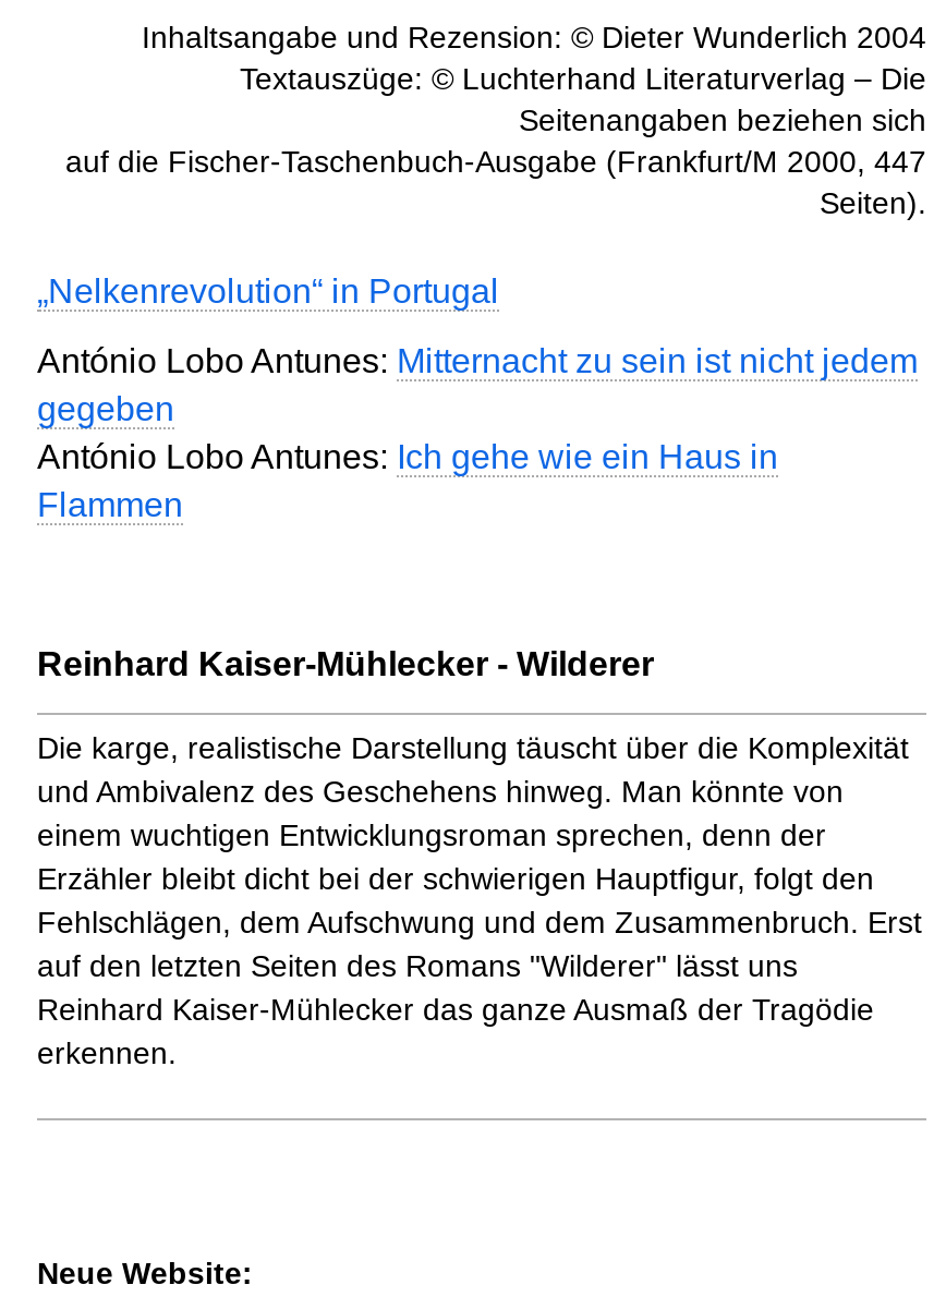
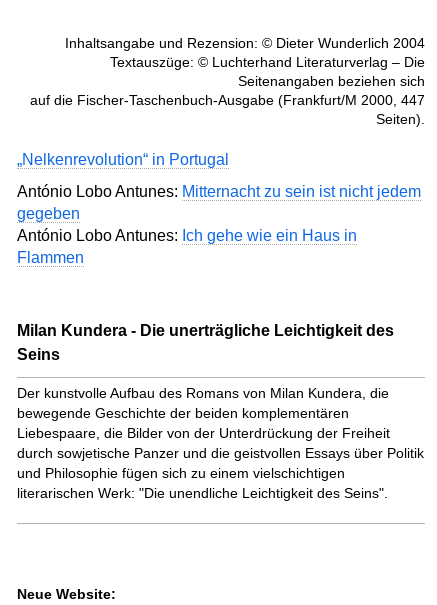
[37,646,654,683] Reinhard Kaiser-Mühlecker - Wilderer -> [17,322,394,363] Milan Kundera - Die unerträgliche Leichtigkeit des | Seins
[37,731,922,1071] Die karge, realistische Darstellung täuscht über die Komplexität | und Ambivalenz des Geschehens hinweg. Man könnte von | einem wuchtigen Entwicklungsroman sprechen, denn der | Erzähler bleibt dicht bei der schwierigen Hauptfigur, folgt den | Fehlschlägen, dem Aufschwung und dem Zusammenbruch. Erst | auf den letzten Seiten des Romans "Wilderer" lässt uns | Reinhard Kaiser-Mühlecker das ganze Ausmaß der Tragödie | erkennen. -> [17,385,424,501] Der kunstvolle Aufbau des Romans von Milan Kundera, die | bewegende Geschichte der beiden komplementären | Liebespaare, die Bilder von der Unterdrückung der Freiheit | durch sowjetische Panzer und die geistvollen Essays über Politik | und Philosophie fügen sich zu einem vielschichtigen | literarischen Werk: "Die unendliche Leichtigkeit des Seins".

